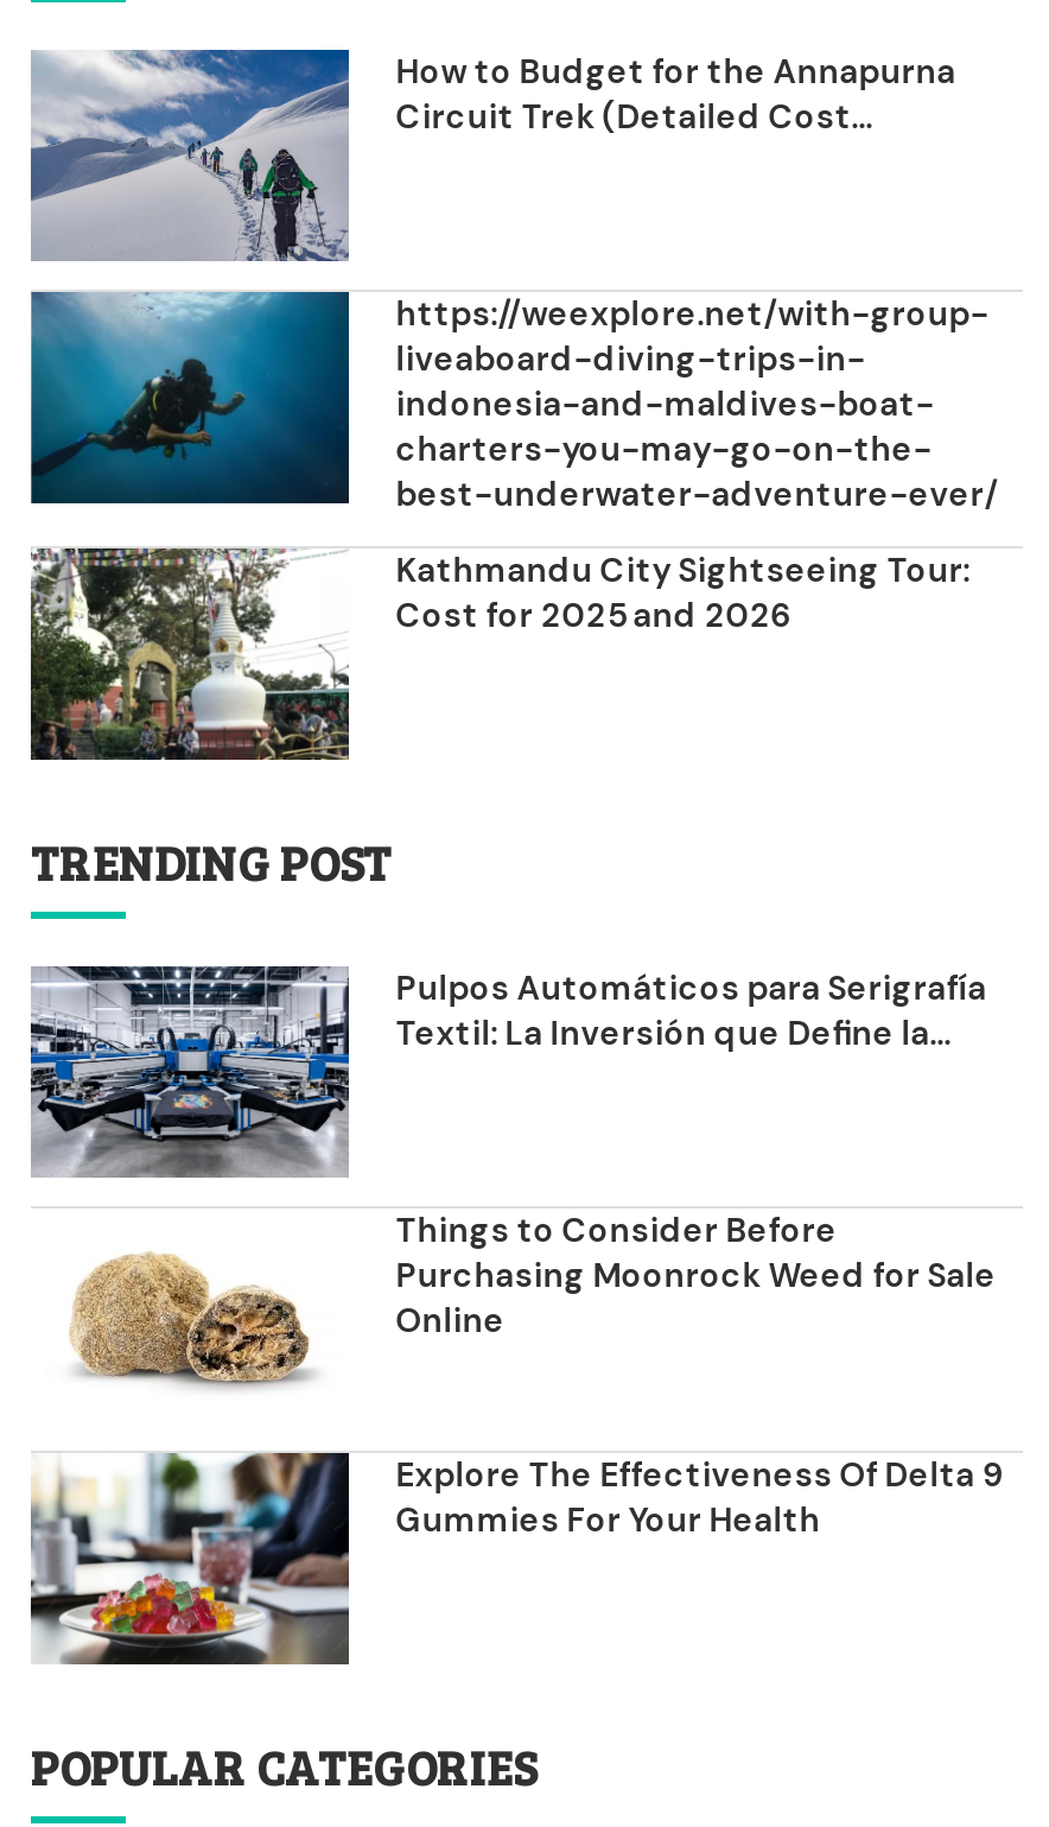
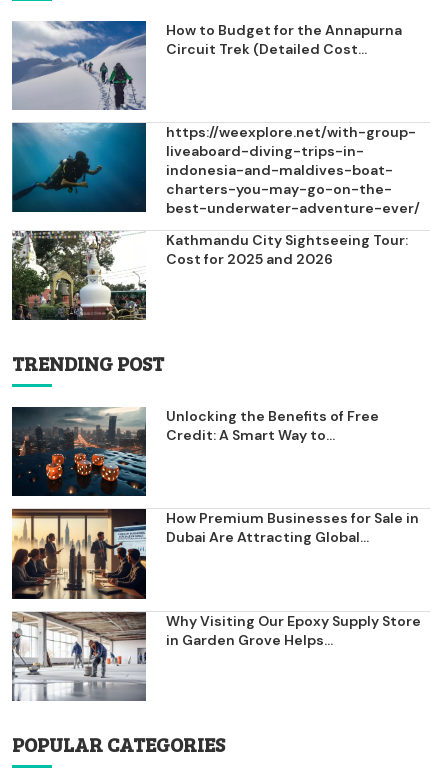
[28,964,987,1180] [image] | Pulpos Automáticos para Serigrafía | Textil: La Inversión que Define la... -> [11,407,379,497] [image] | Unlocking the Benefits of Free | Credit: A Smart Way to...
[31,1209,996,1422] [image] | Things to Consider Before | Purchasing Moonrock Weed for Sale | Online -> [11,508,419,600] [image] | How Premium Businesses for Sale in | Dubai Are Attracting Global...
[31,1452,1003,1667] [image] | Explore The Effectiveness Of Delta 9 | Gummies For Your Health -> [11,611,421,701] [image] | Why Visiting Our Epoxy Supply Store | in Garden Grove Helps...

